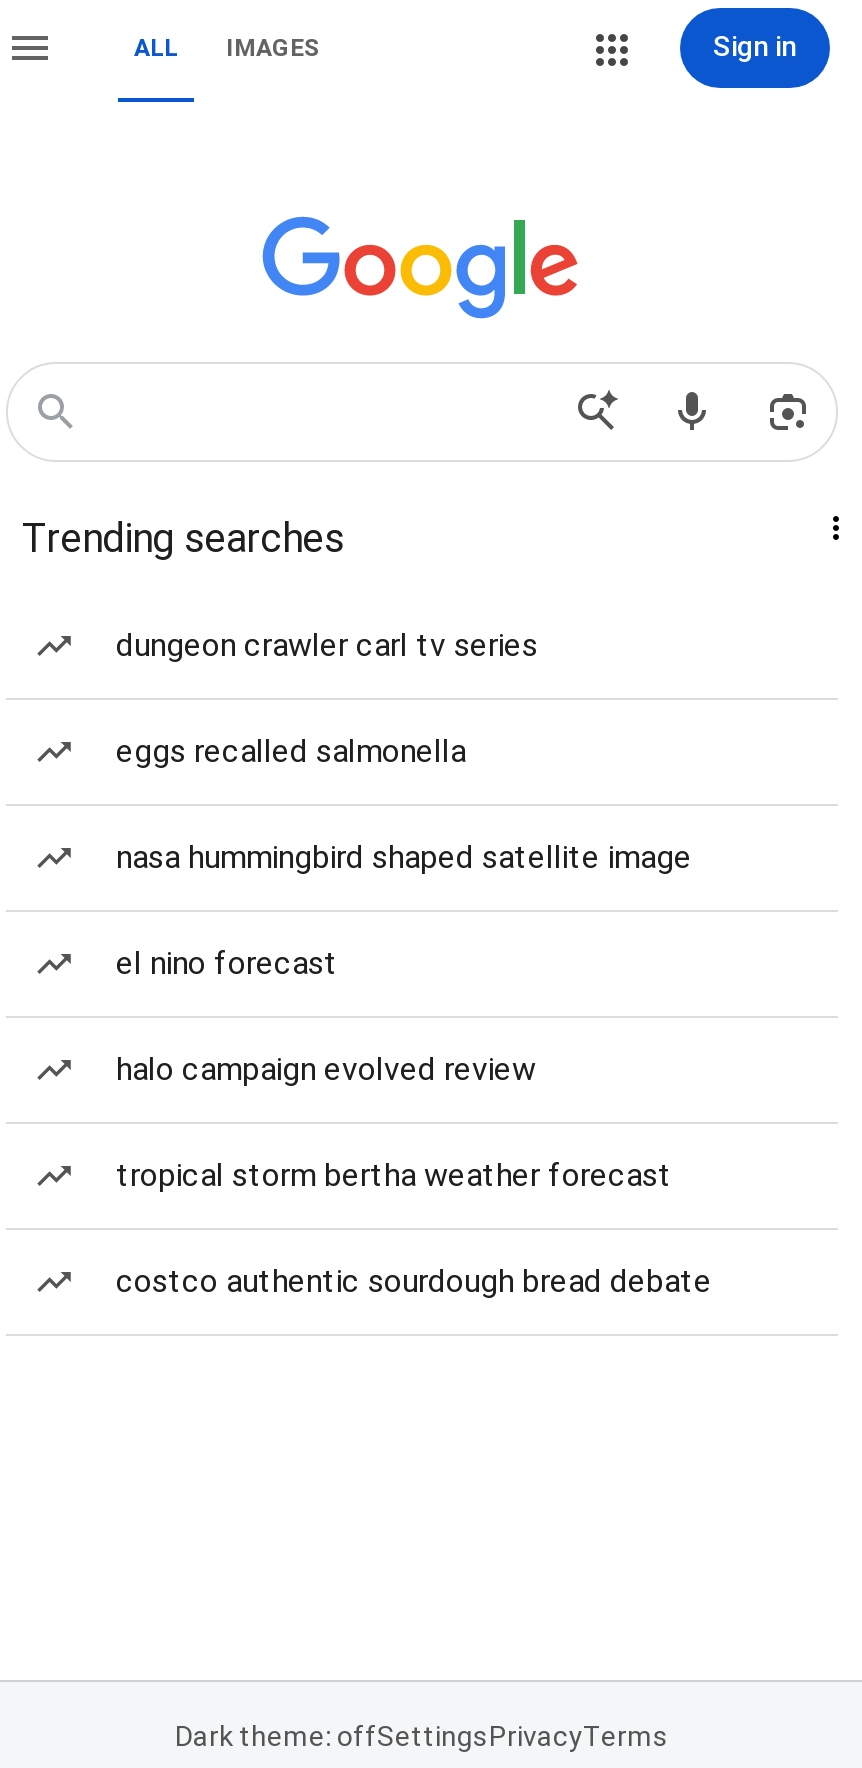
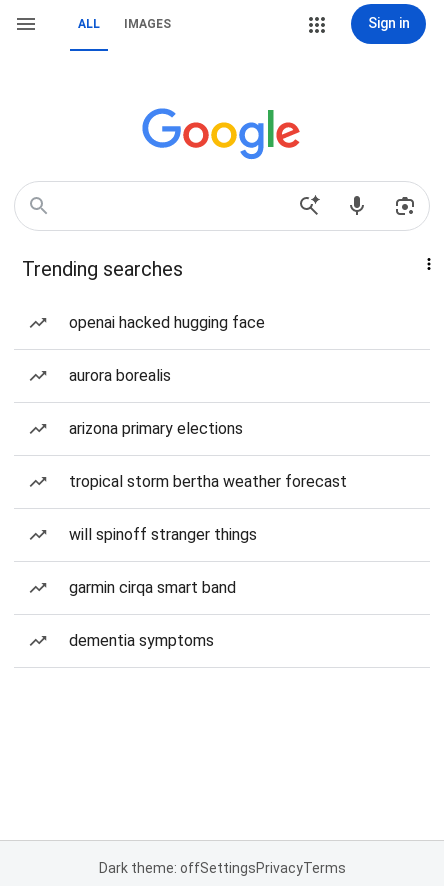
[116,626,692,1088] dungeon crawler carl tv series | eggs recalled salmonella | nasa hummingbird shaped satellite image | el nino forecast | halo campaign evolved review -> [69,313,265,438] openai hacked hugging face | aurora borealis | arizona primary elections
moved [116,1156,672,1194] -> [69,472,347,491]: tropical storm bertha weather forecast
[116,1262,712,1300] costco authentic sourdough bread debate -> [69,525,257,650] will spinoff stranger things | garmin cirqa smart band | dementia symptoms

